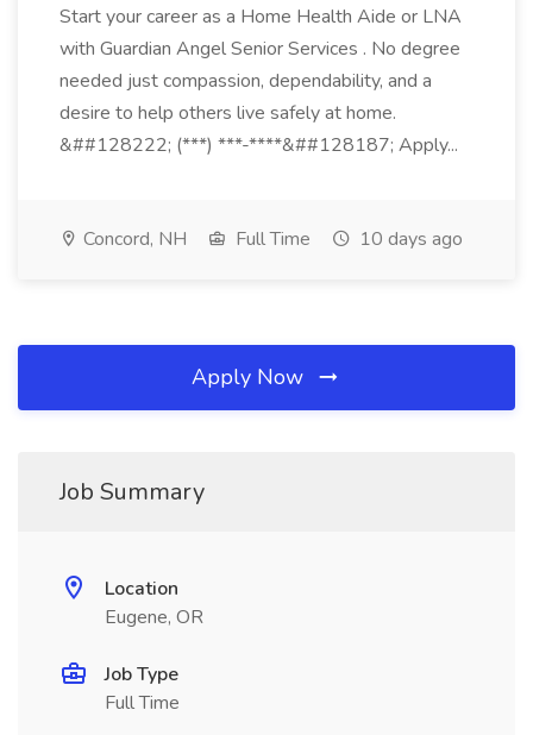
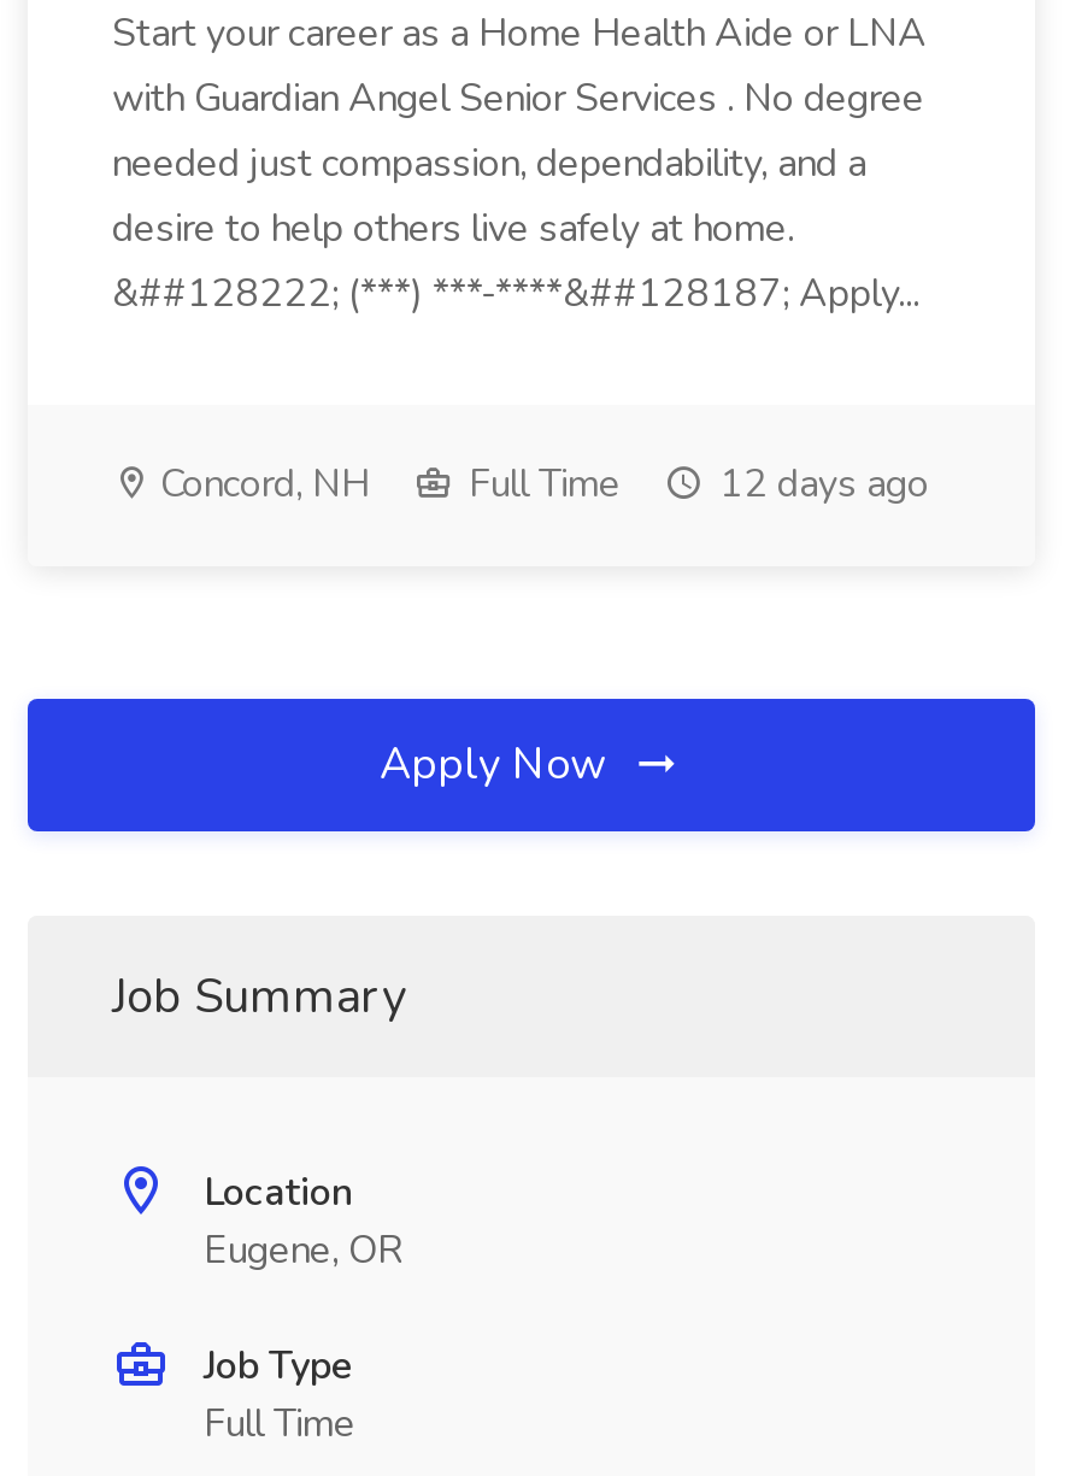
[79,226,463,252] Concord, NH Full Time 10 days ago -> [151,458,929,511] Concord, NH Full Time 12 days ago

